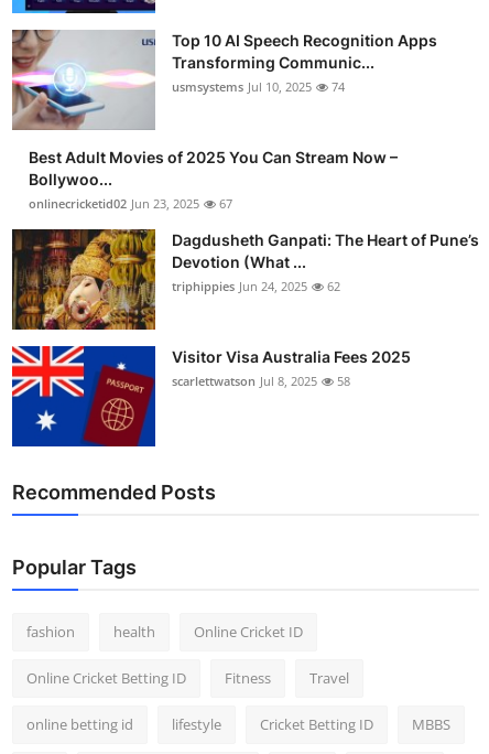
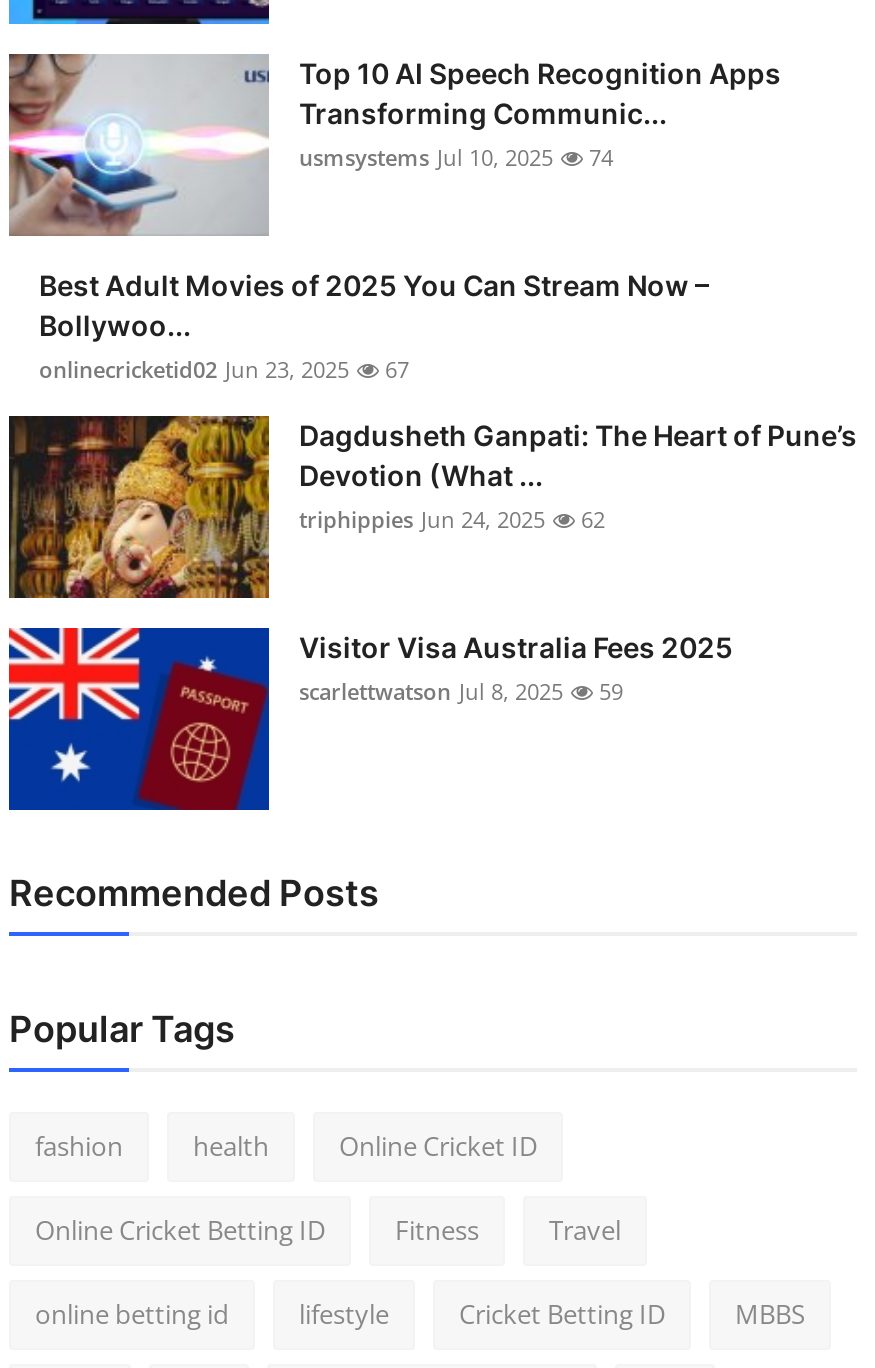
[172,372,350,389] scarlettwatson Jul 8, 2025 58 -> [299,675,623,705] scarlettwatson Jul 8, 2025 59

